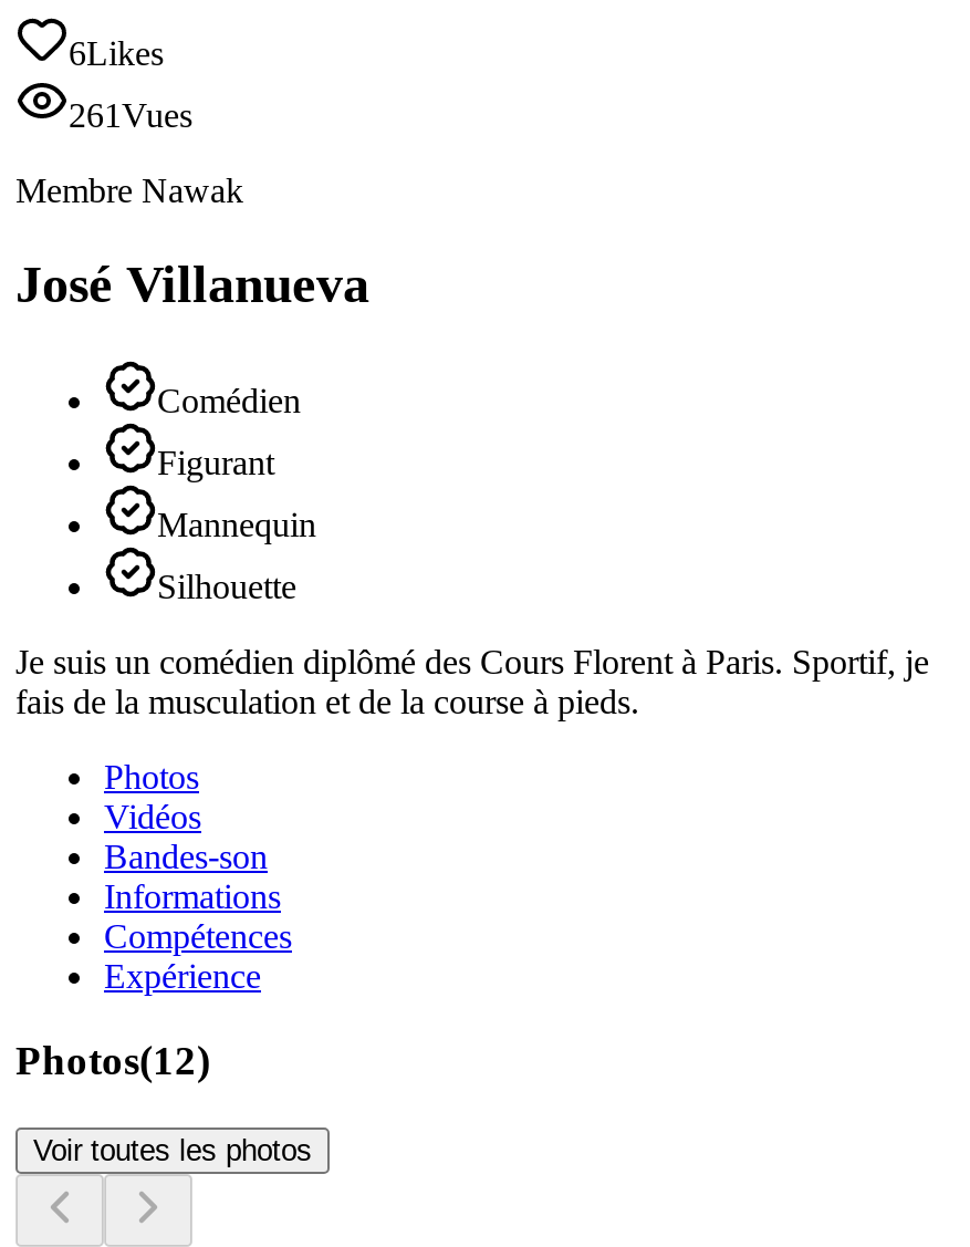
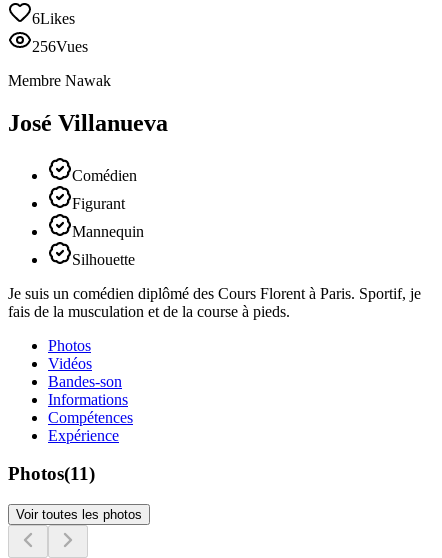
[69,96,192,133] 261 Vues -> [32,38,88,55] 256 Vues
[15,1037,210,1084] Photos(12) -> [8,463,95,484] Photos(11)

